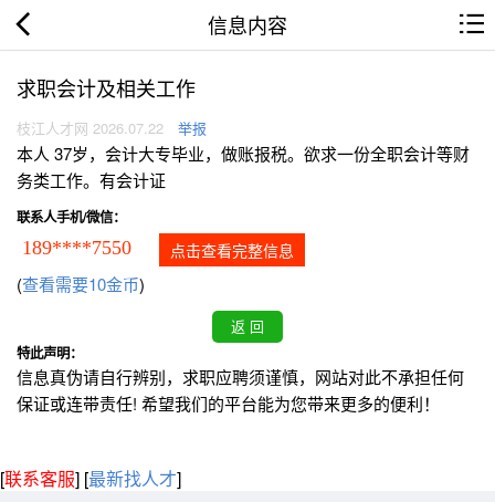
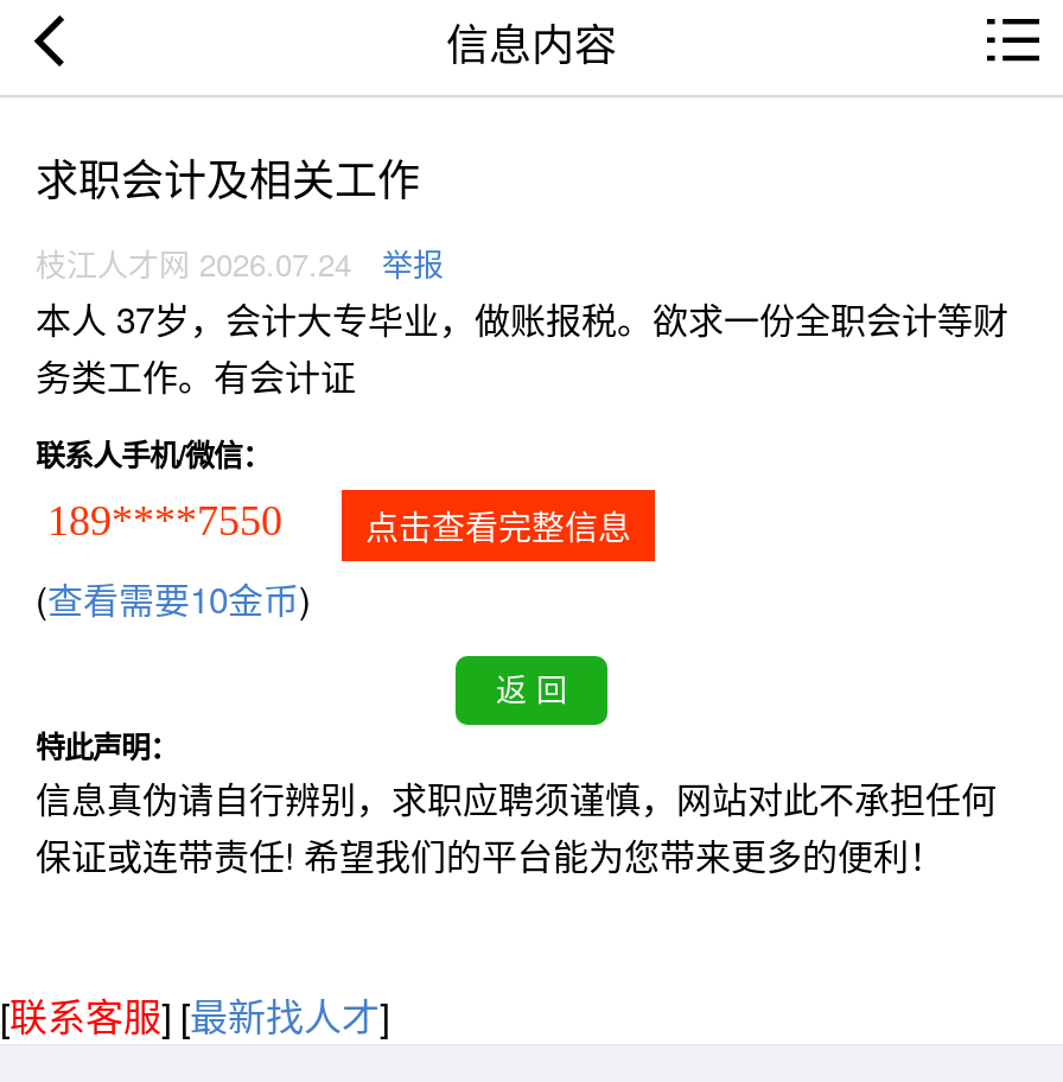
[17,117,207,138] 枝江人才网 2026.07.22 举报 -> [36,241,444,286] 枝江人才网 2026.07.24 举报

